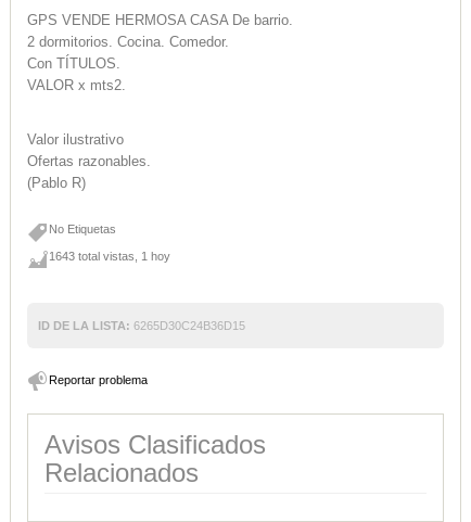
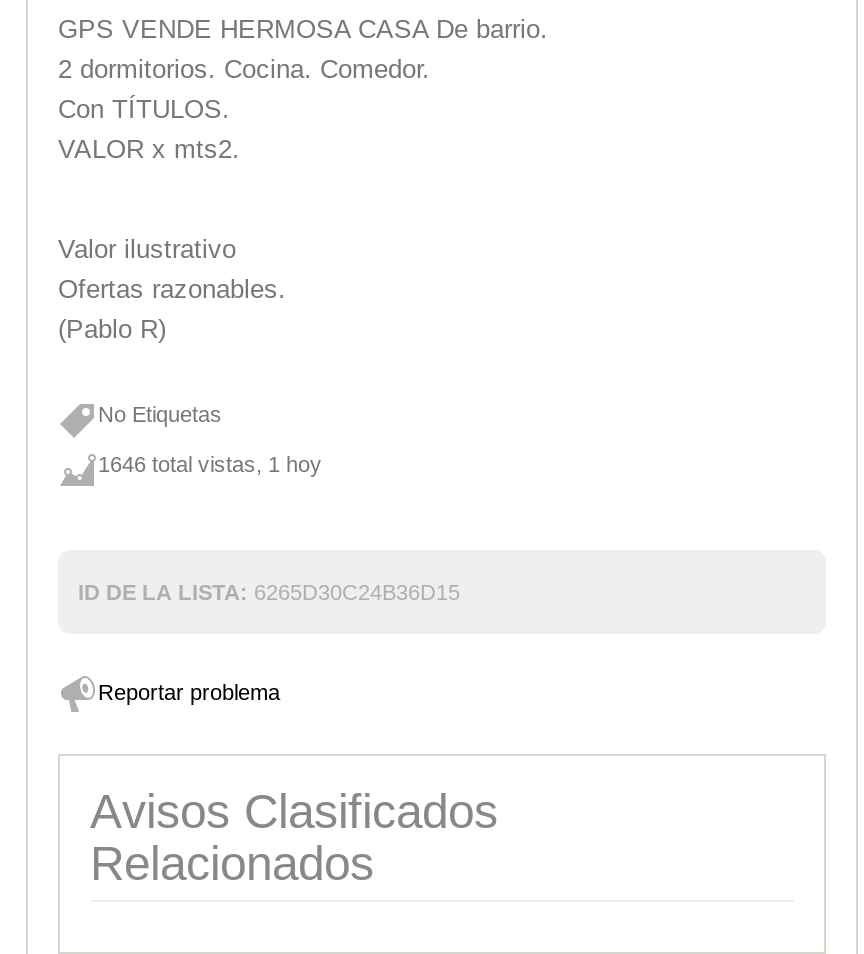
[49,249,170,262] 1643 total vistas, 1 hoy -> [98,451,322,475] 1646 total vistas, 1 hoy

